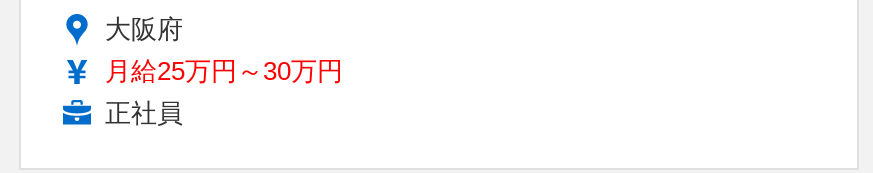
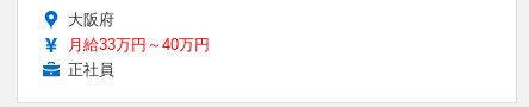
[105,55,343,85] 月給25万円～30万円 -> [68,35,210,53] 月給33万円～40万円

